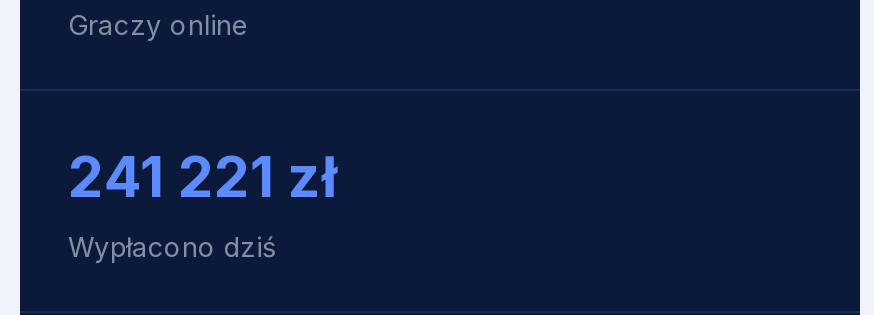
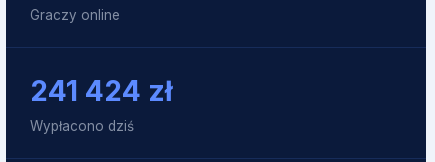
[68,143,338,211] 241 221 zł -> [30,74,173,108] 241 424 zł

